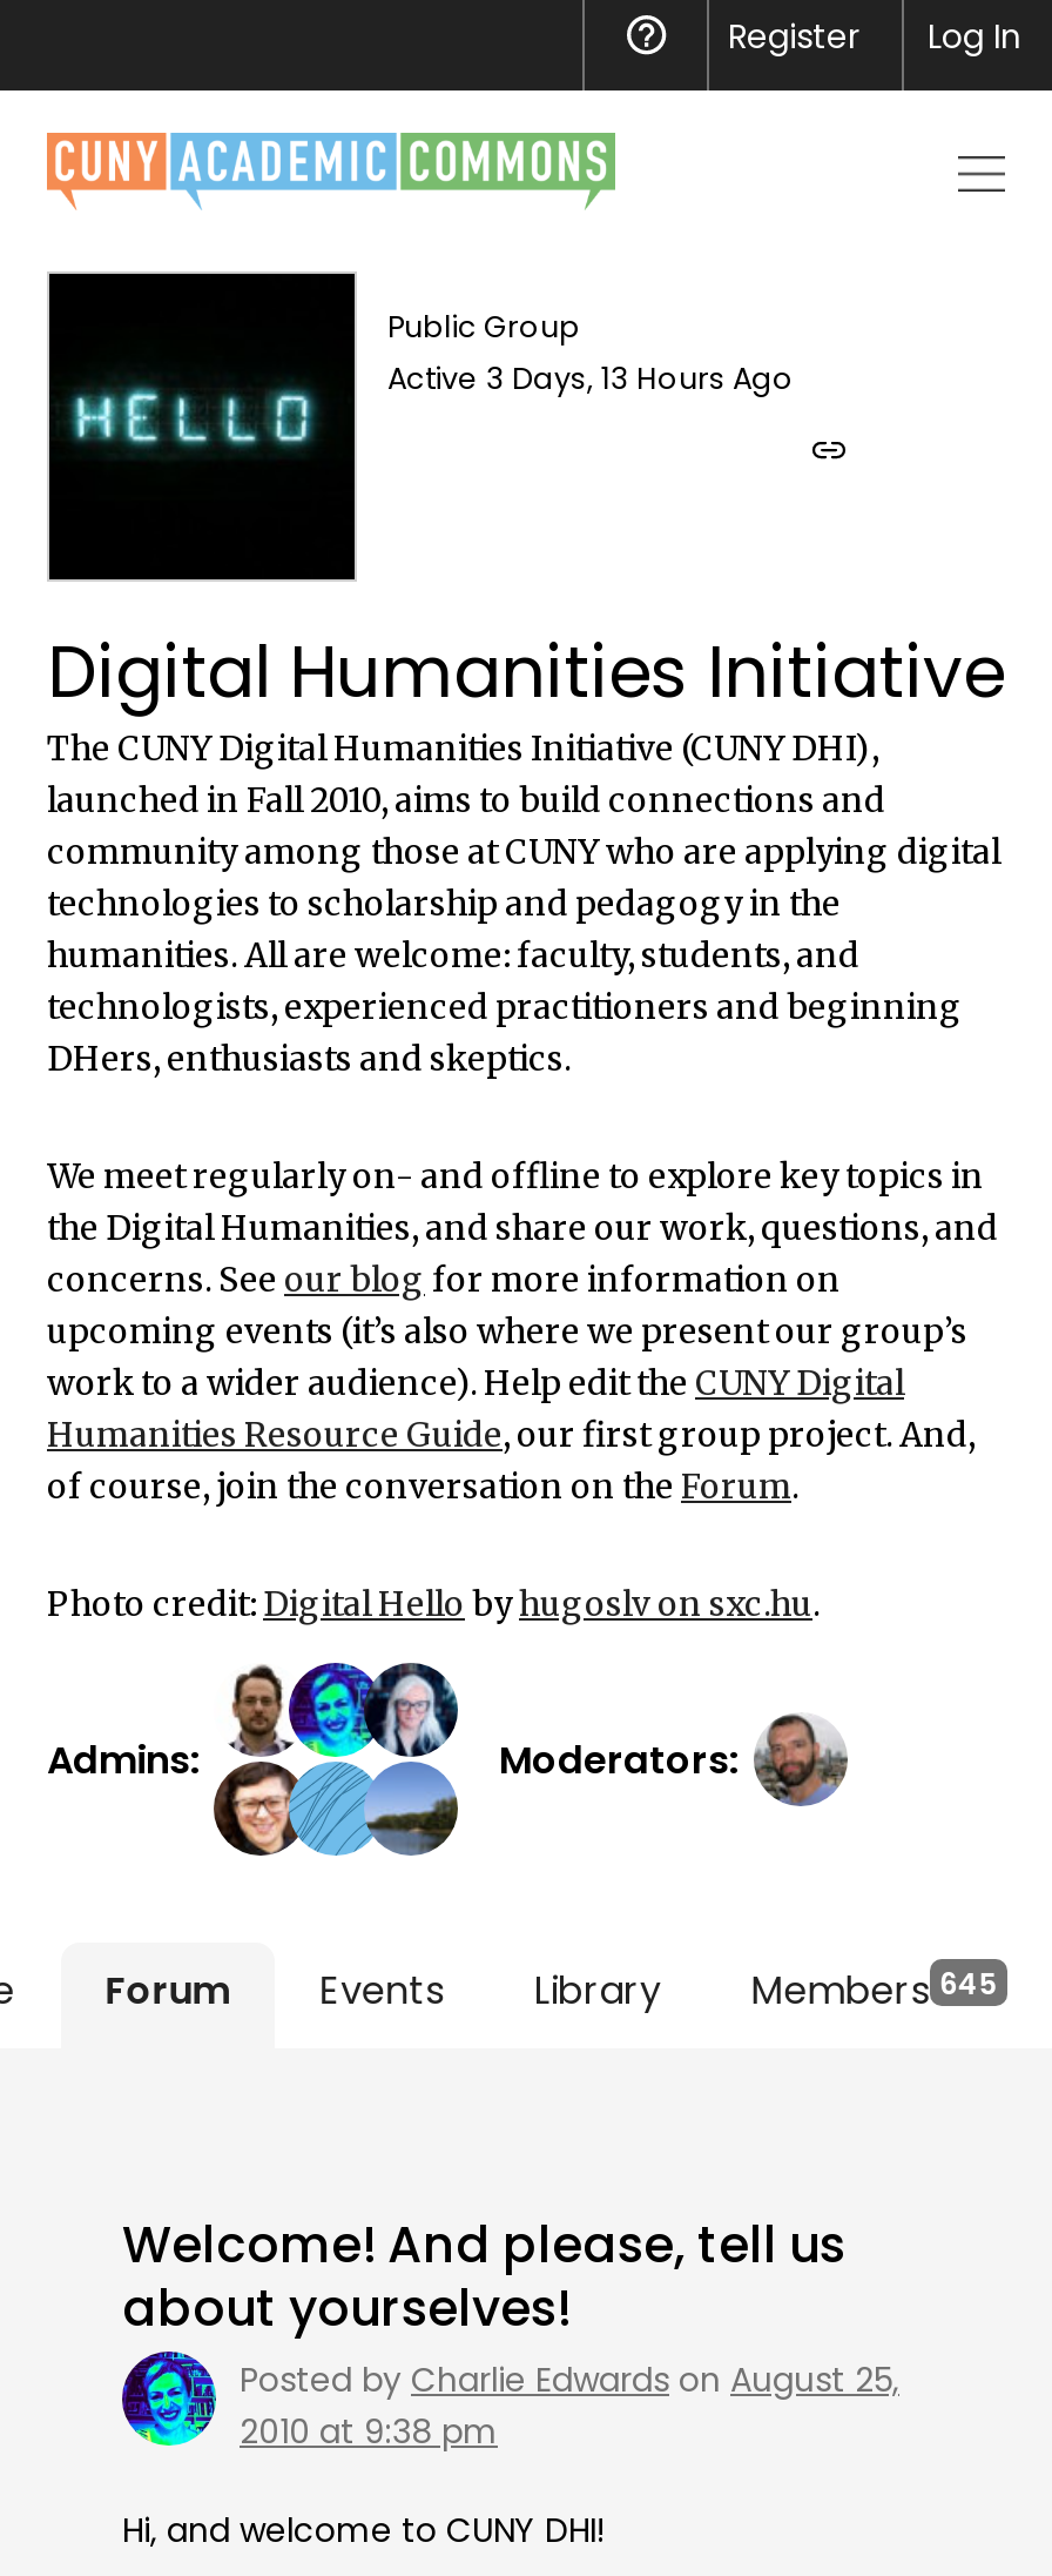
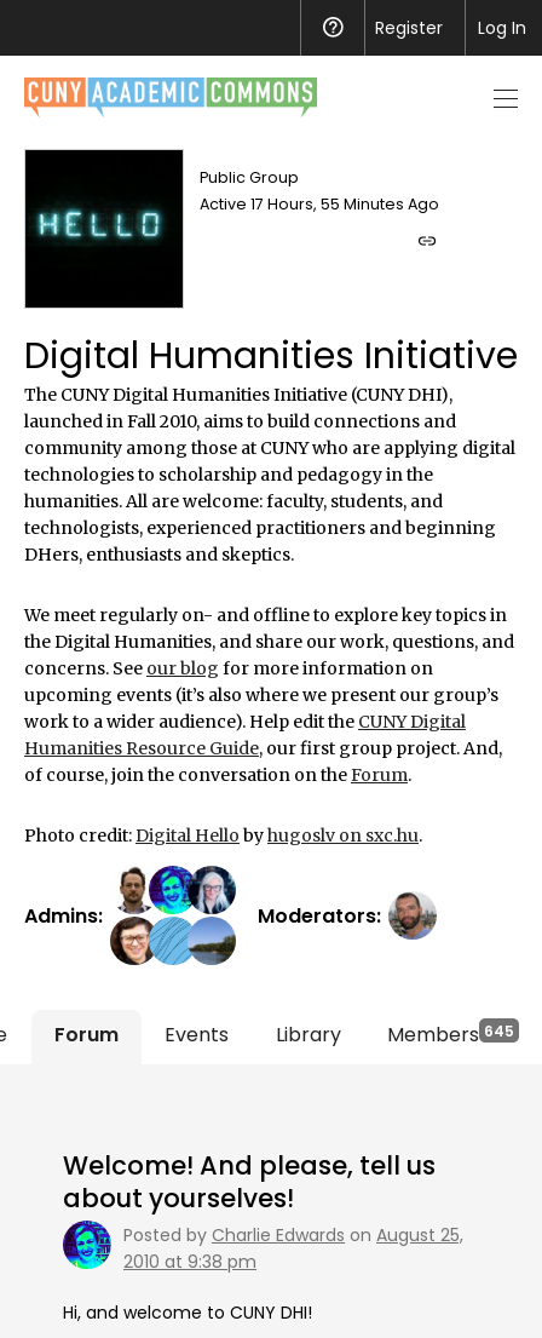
[387,358,794,398] Active 3 Days, 13 Hours Ago -> [200,194,439,214] Active 17 Hours, 55 Minutes Ago

